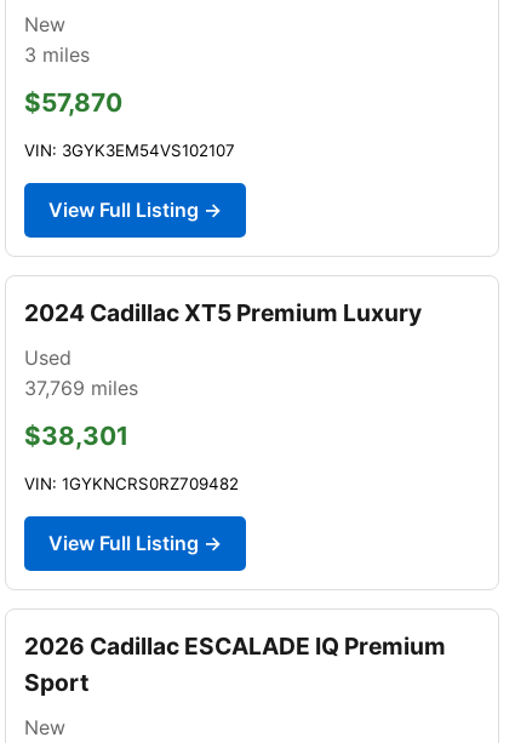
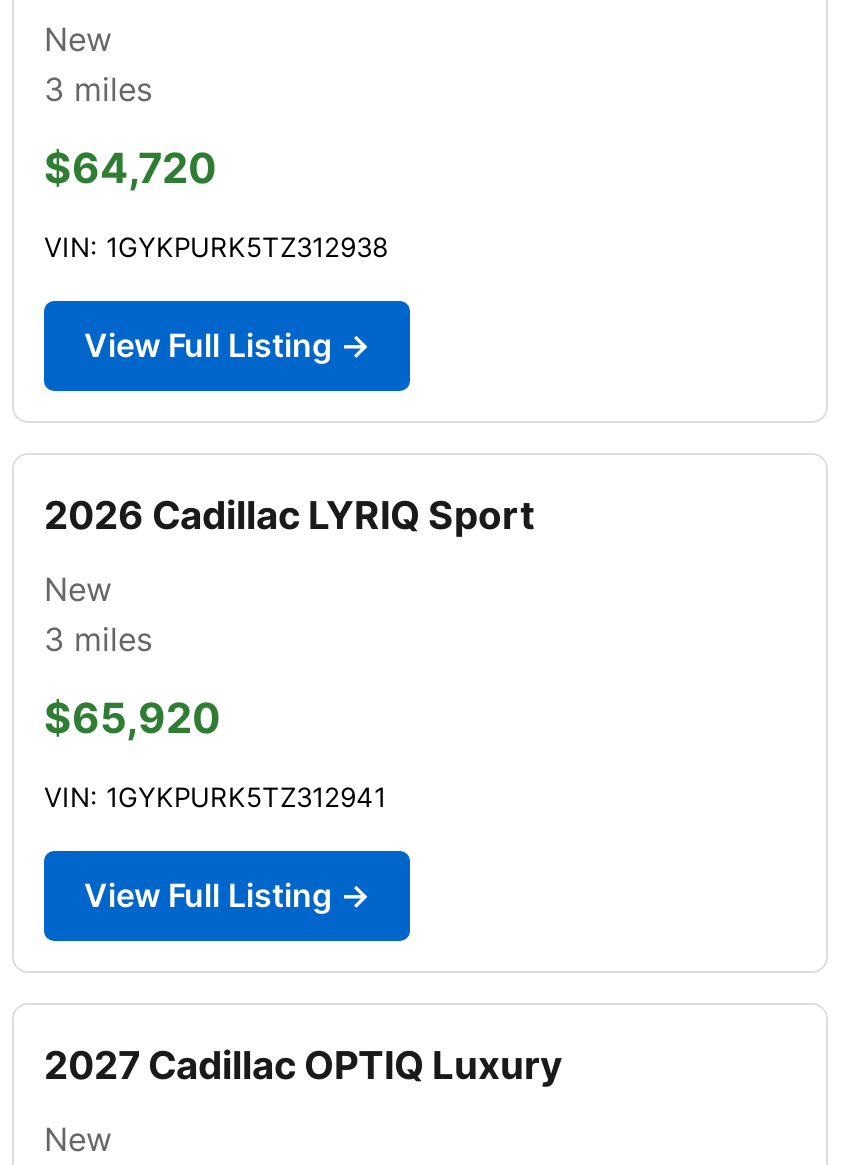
[24,87,122,117] $57,870 -> [44,143,216,193] $64,720
[24,140,235,160] VIN: 3GYK3EM54VS102107 -> [44,231,388,263] VIN: 1GYKPURK5TZ312938
[24,298,422,327] 2024 Cadillac XT5 Premium Luxury -> [44,491,534,539] 2026 Cadillac LYRIQ Sport
[24,345,138,400] Used | 37,769 miles -> [44,569,152,659] New | 3 miles
[24,420,128,451] $38,301 -> [44,693,220,743] $65,920
[24,474,239,493] VIN: 1GYKNCRS0RZ709482 -> [44,781,386,813] VIN: 1GYKPURK5TZ312941
[24,631,446,697] 2026 Cadillac ESCALADE IQ Premium | Sport -> [44,1041,562,1089] 2027 Cadillac OPTIQ Luxury

